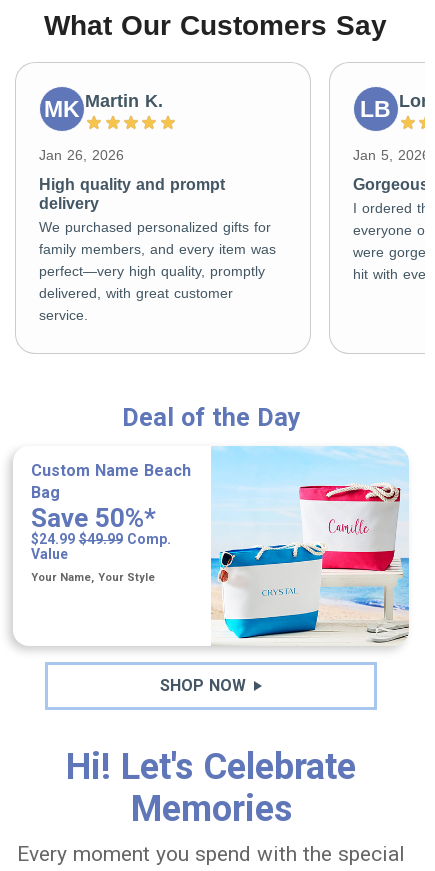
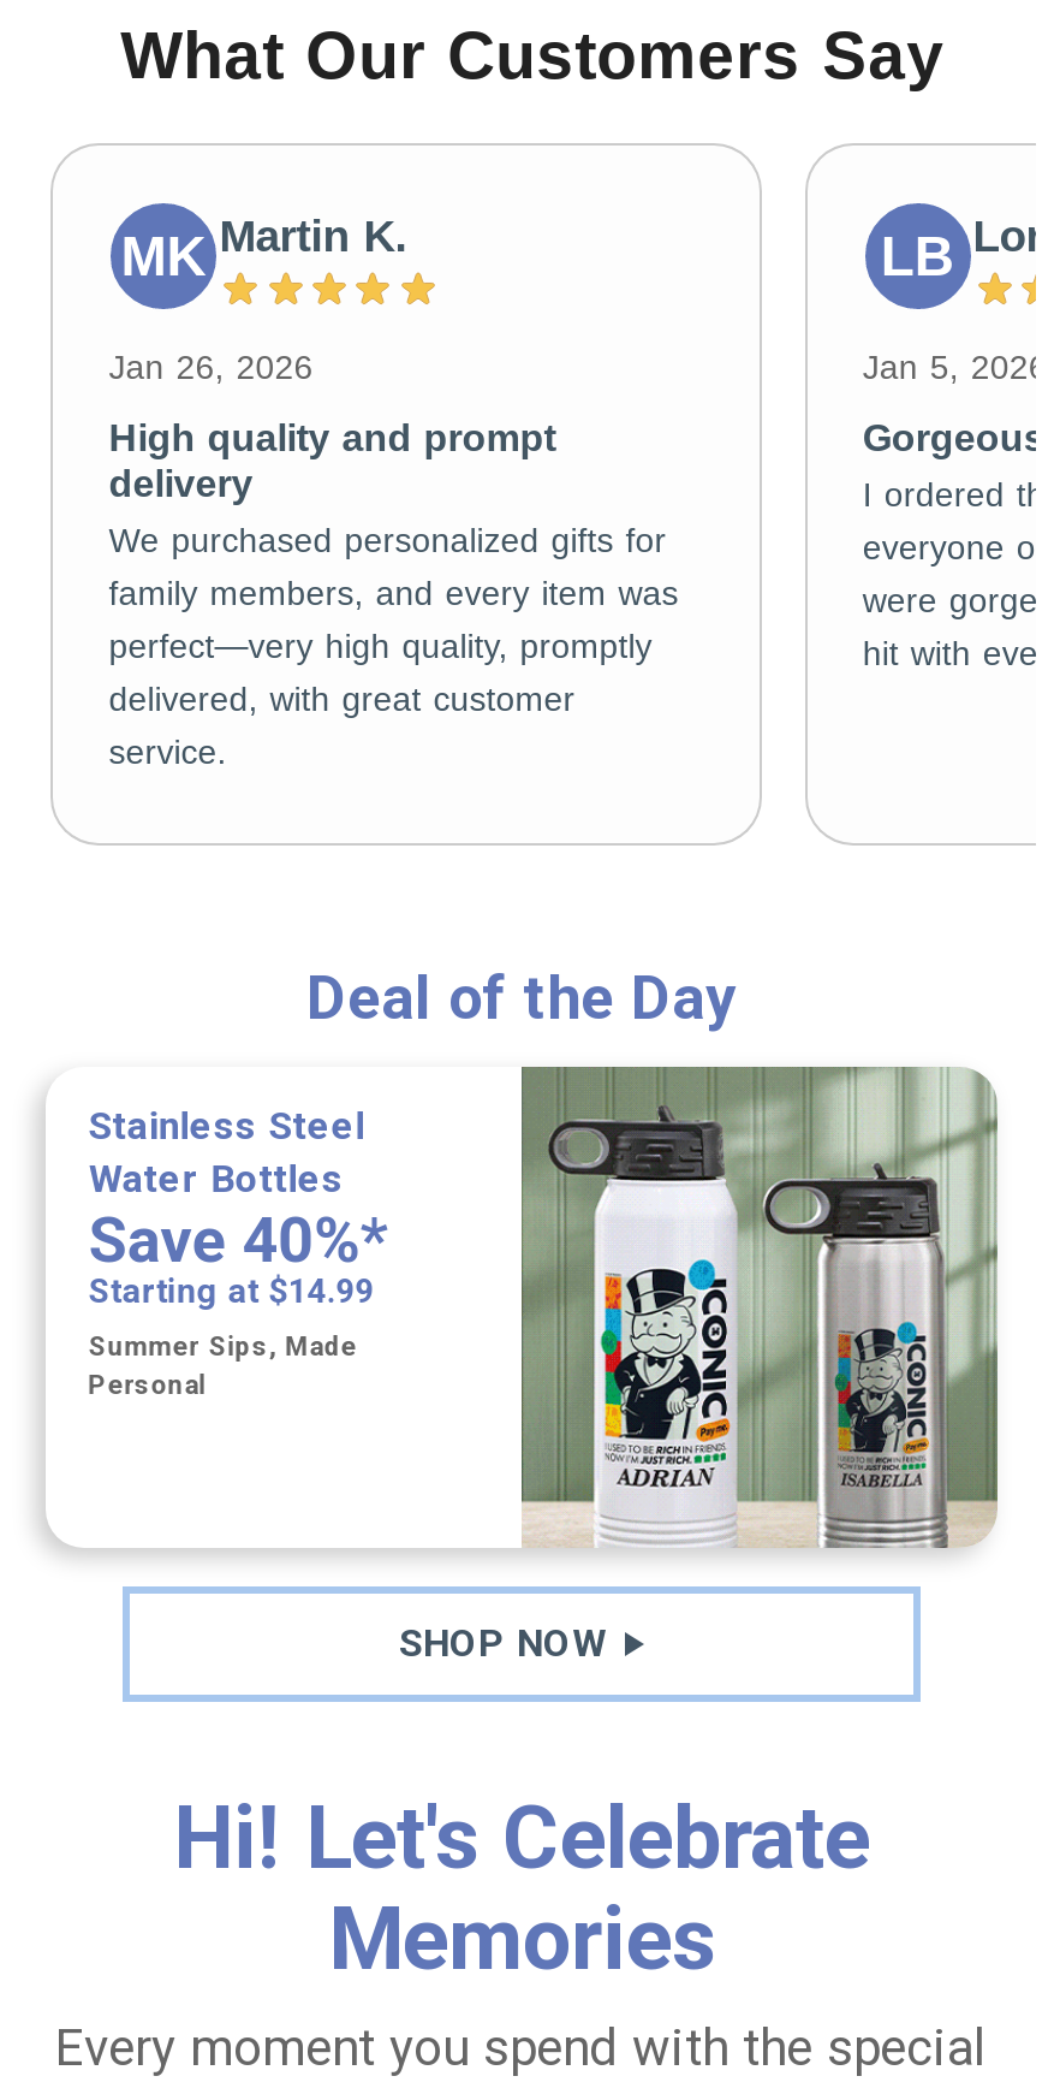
[210,446,410,646] [image] -> [519,1064,1000,1550] [image]
[31,461,191,562] Custom Name Beach | Bag | Save 50%* | $24.99 $49.99 Comp. | Value -> [88,1102,389,1309] Stainless Steel | Water Bottles | Save 40%* | Starting at $14.99
[31,571,155,584] Your Name, Your Style -> [88,1331,358,1401] Summer Sips, Made | Personal

